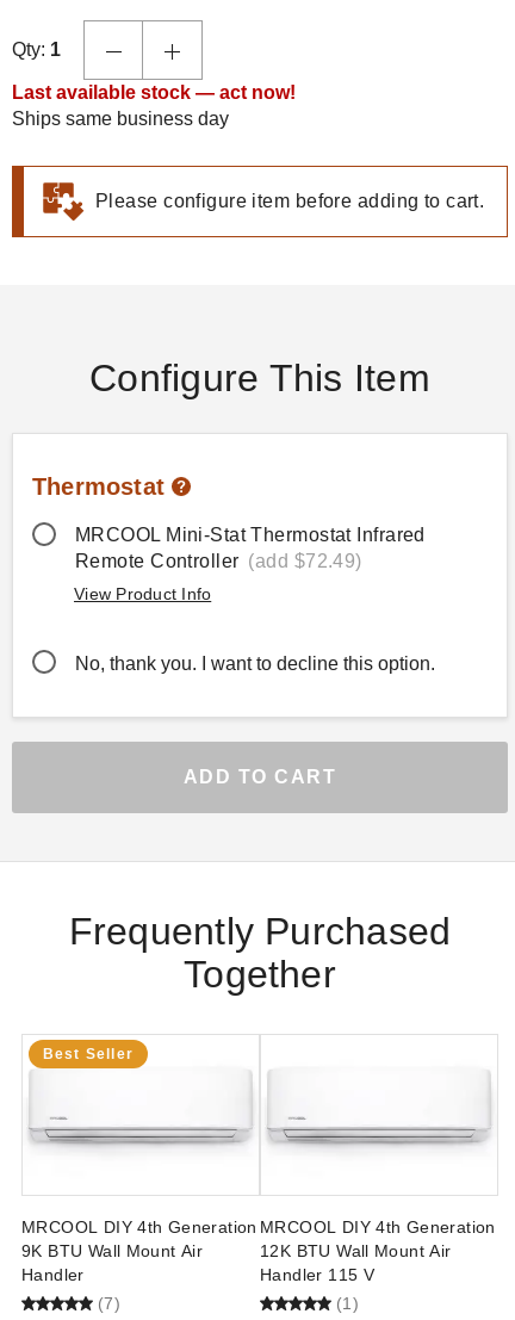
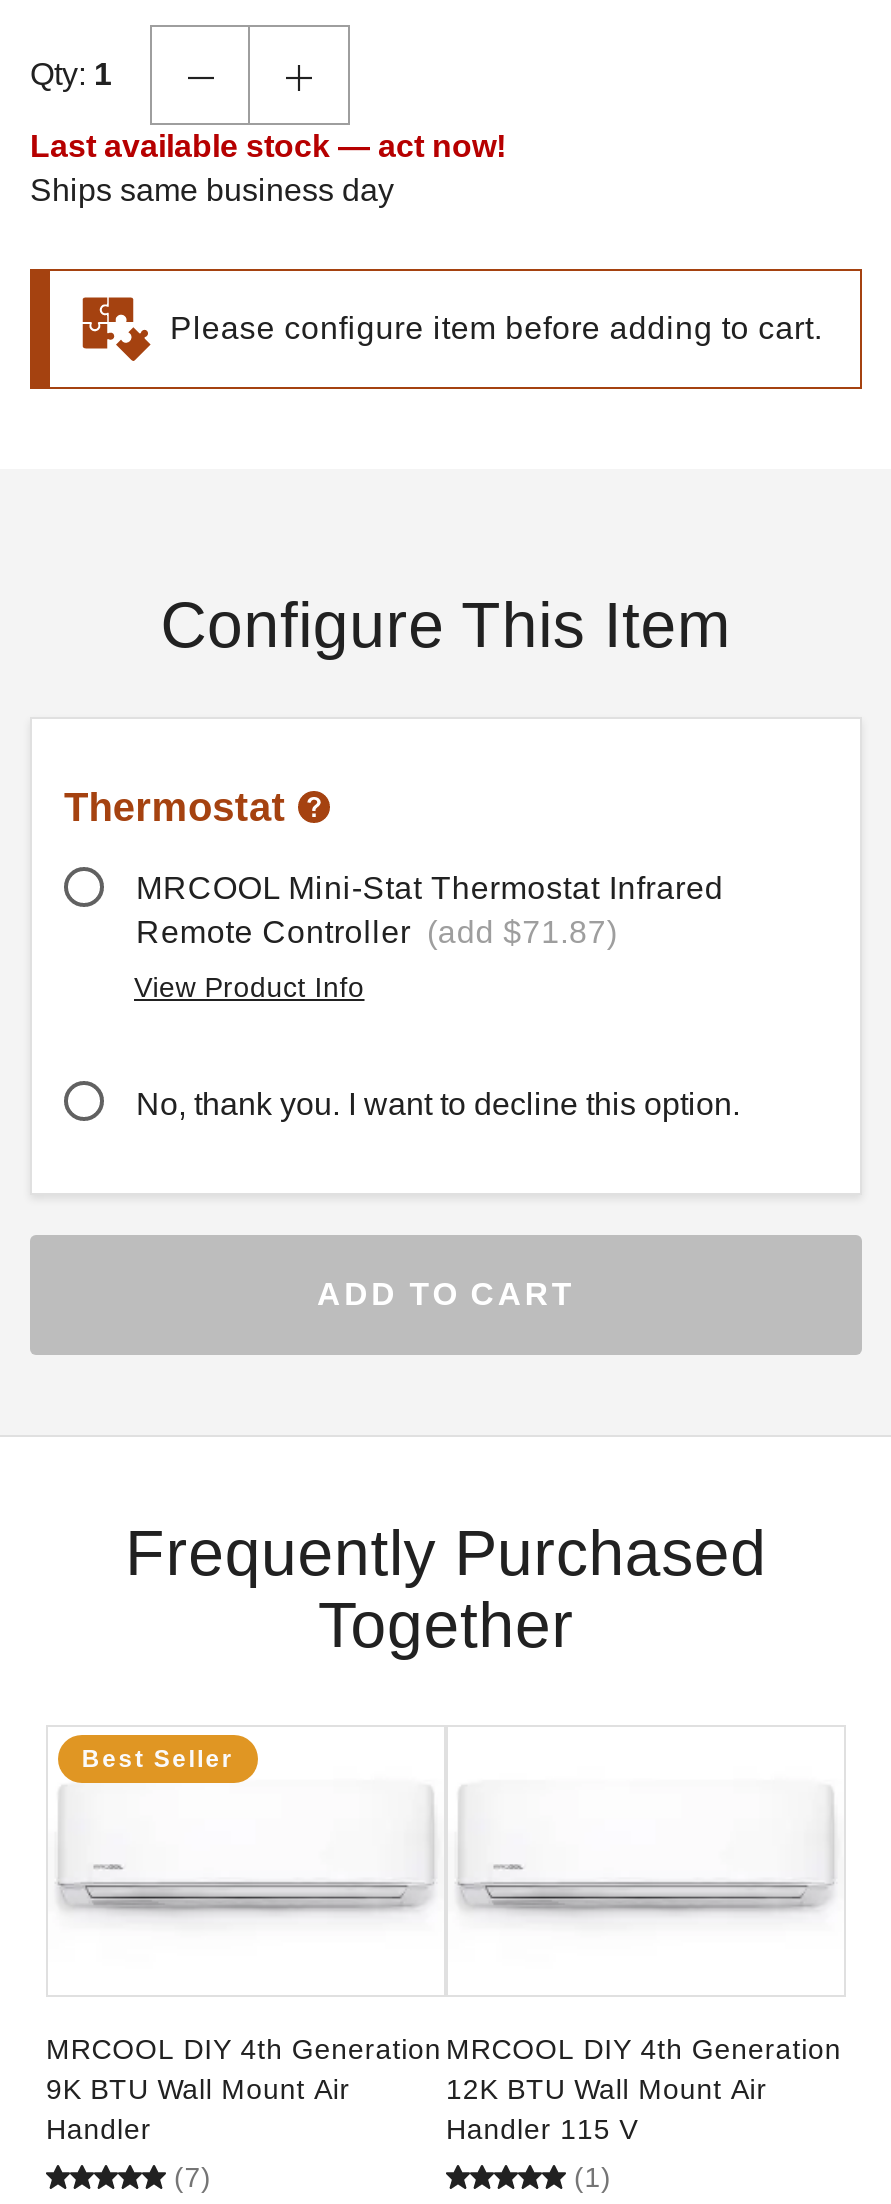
[75,551,362,571] Remote Controller (add $72.49) -> [136,915,618,949] Remote Controller (add $71.87)

